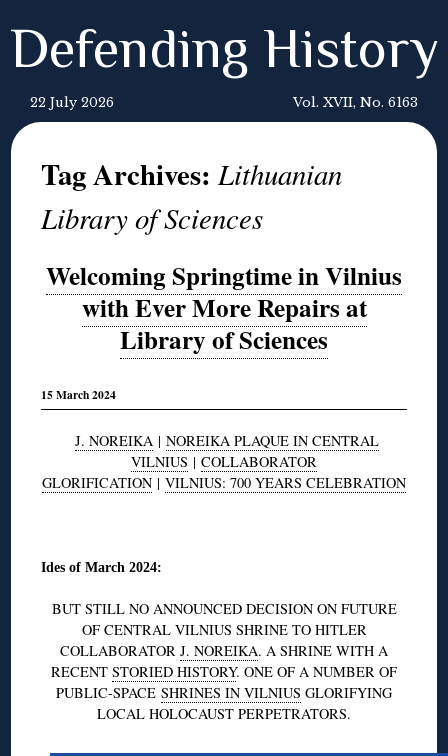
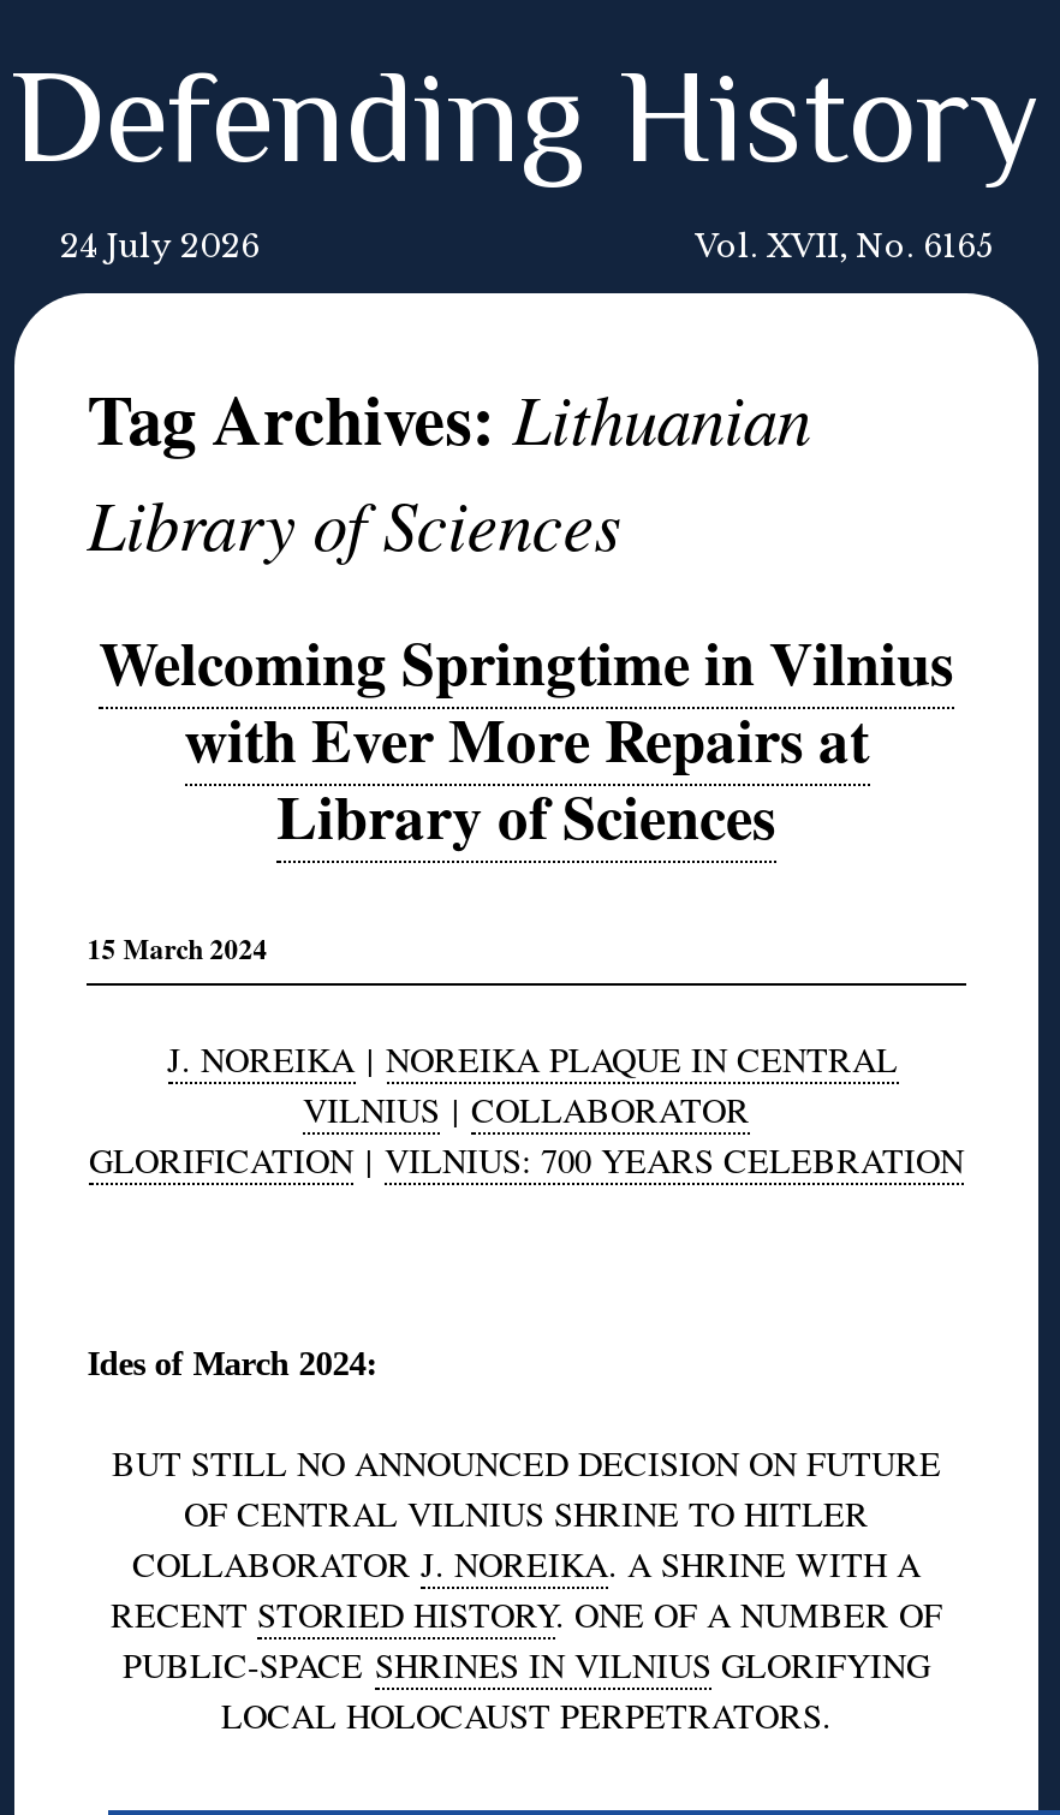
[30,95,114,110] 22 July 2026 -> [60,228,260,264] 24 July 2026
[293,95,418,110] Vol. XVII, No. 6163 -> [695,228,993,264] Vol. XVII, No. 6165

